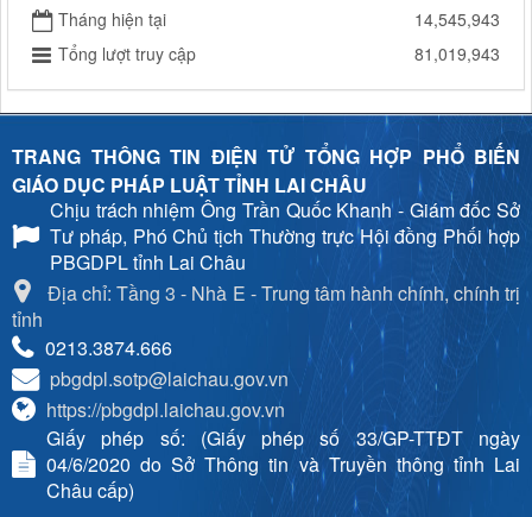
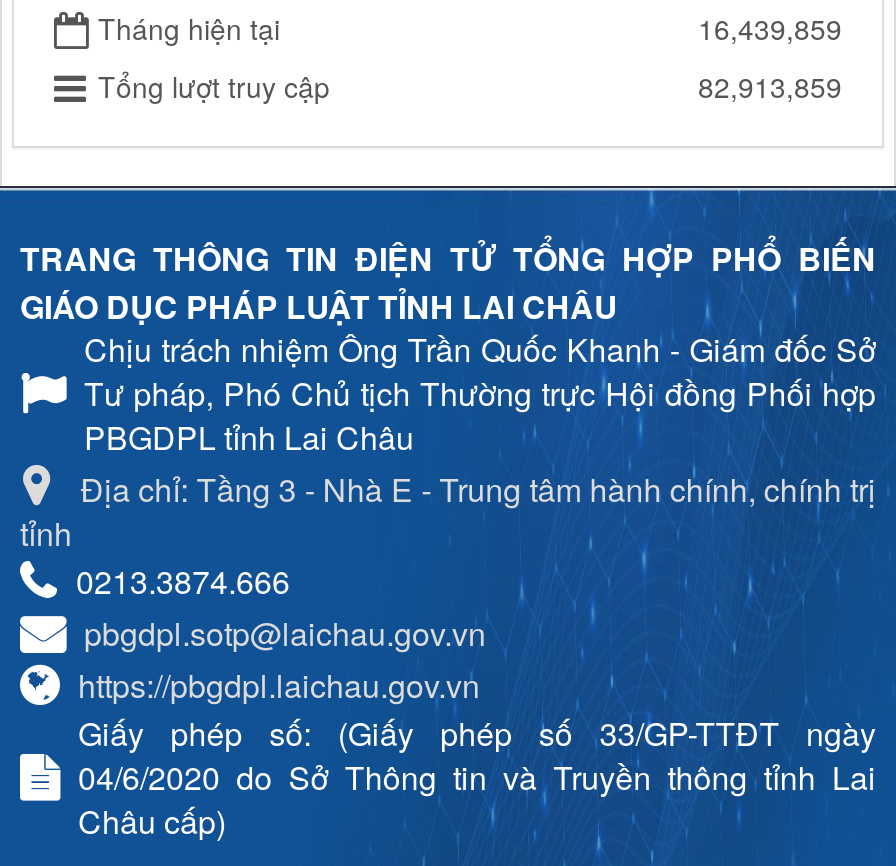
[414,7,500,31] 14,545,943 -> [698,8,842,48] 16,439,859
[414,42,500,66] 81,019,943 -> [698,66,842,106] 82,913,859

